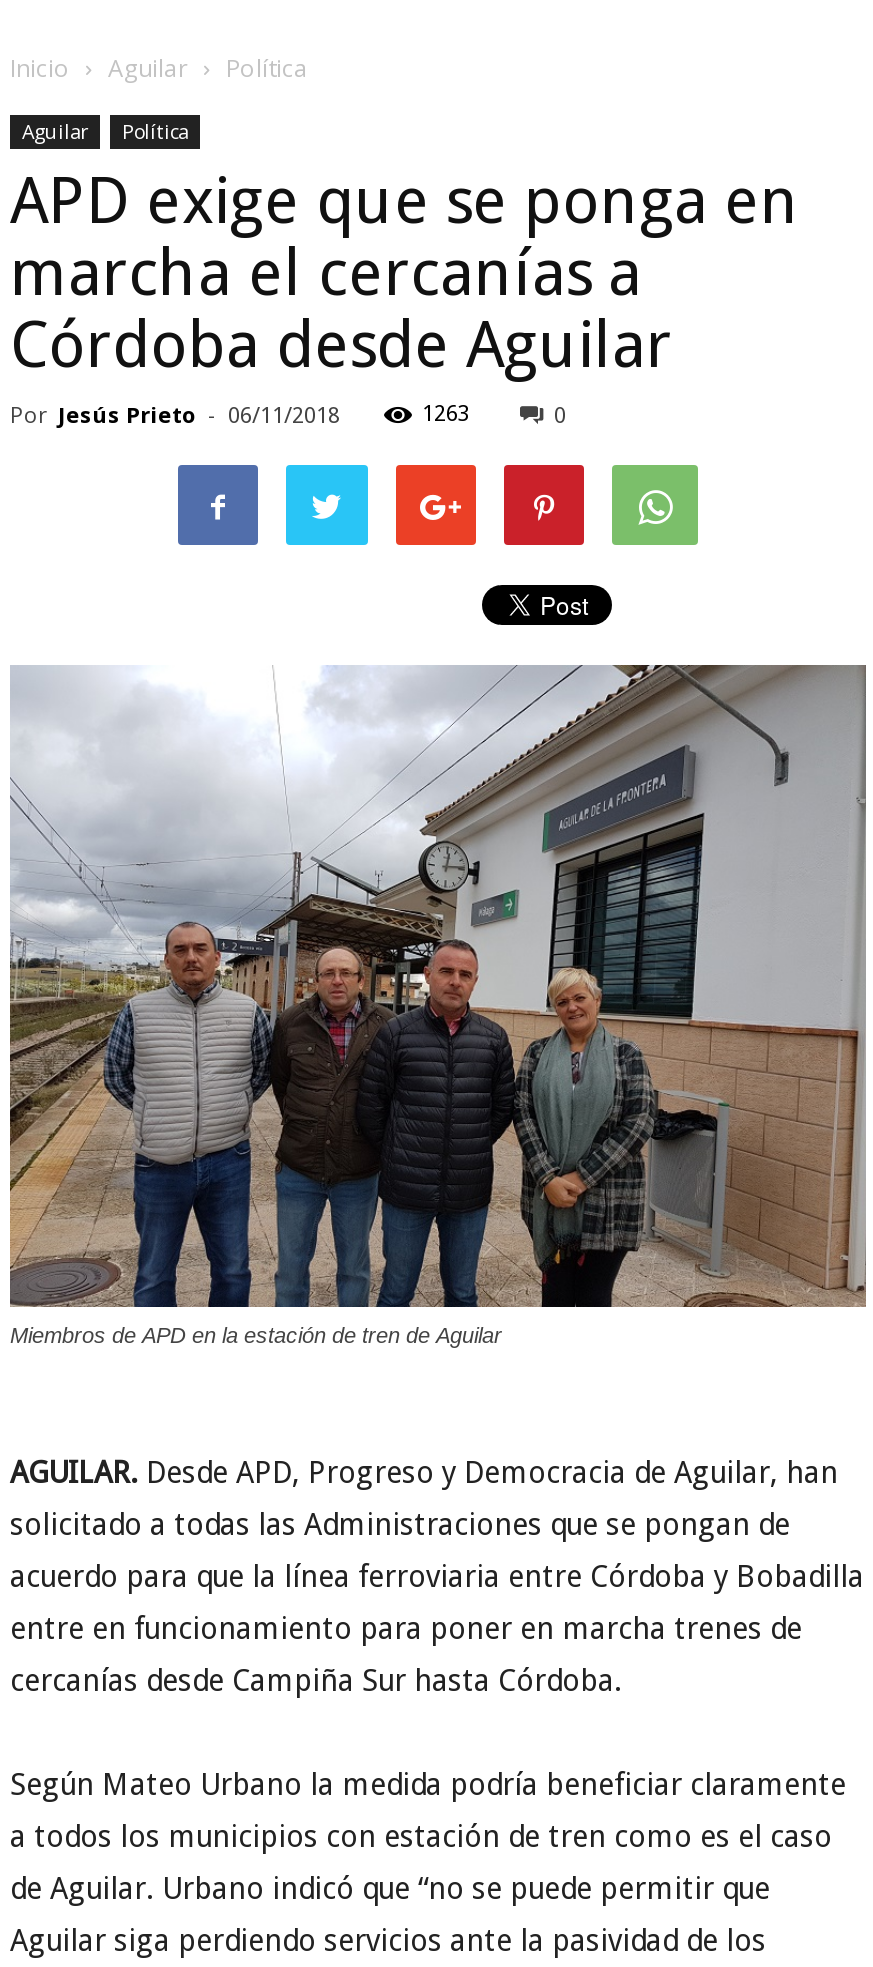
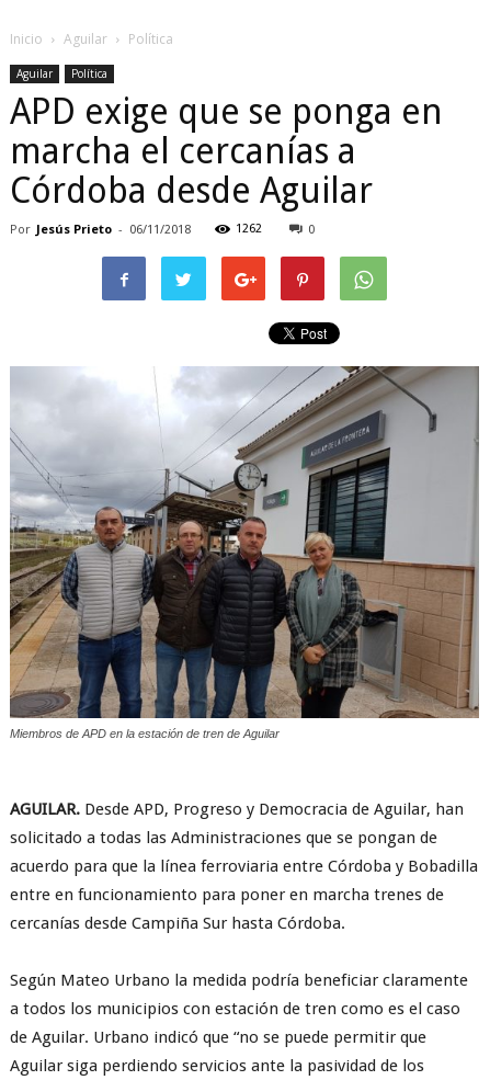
[422,401,470,427] 1263 -> [236,221,262,236] 1262

